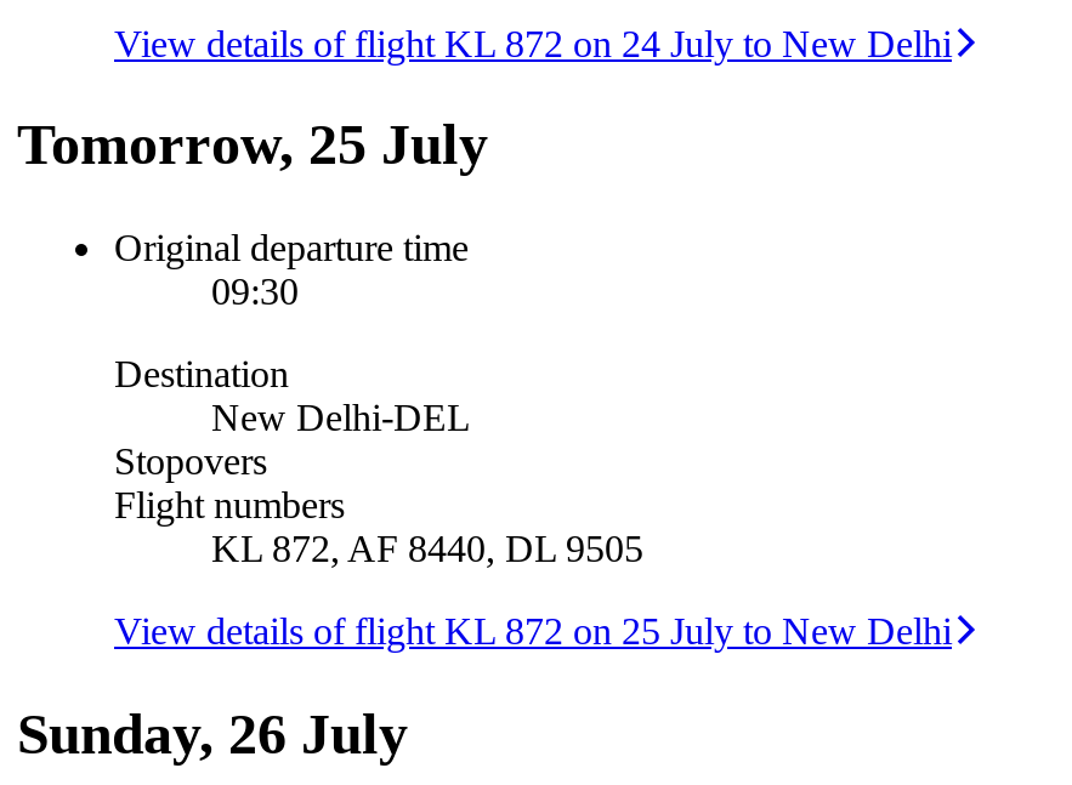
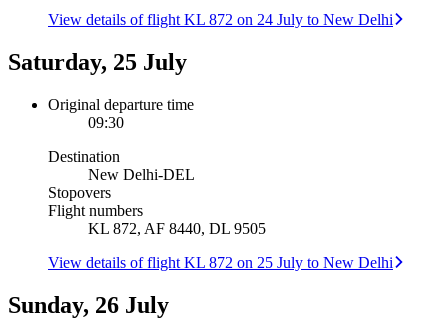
[17,114,488,177] Tomorrow, 25 July -> [8,49,187,75] Saturday, 25 July

